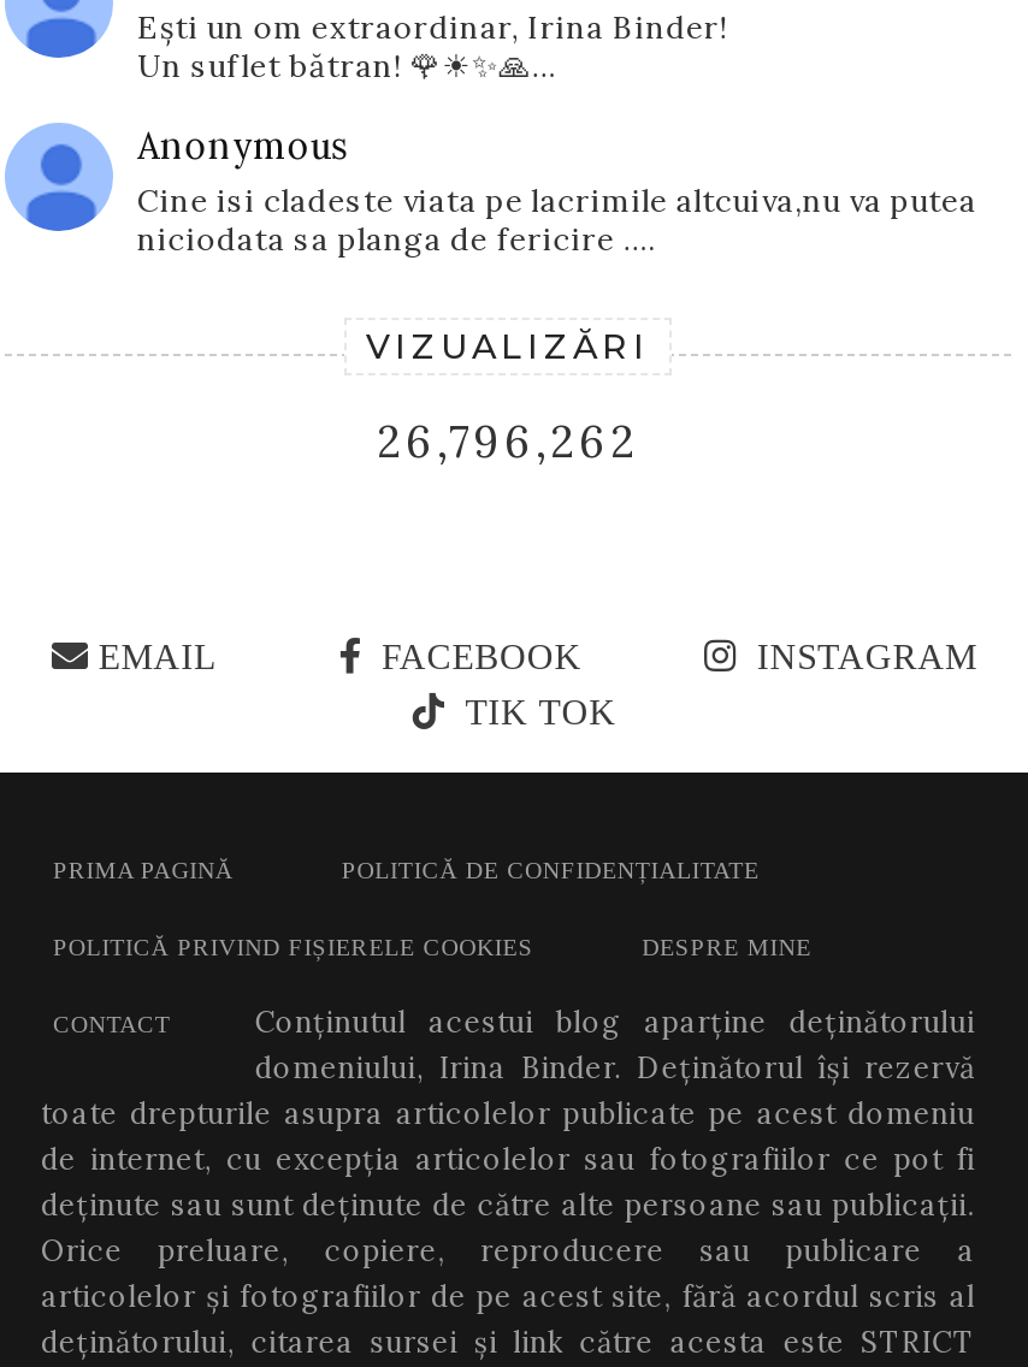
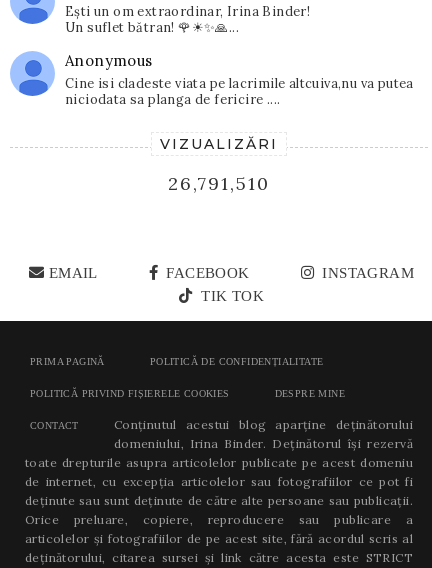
[377,414,639,469] 26,796,262 -> [168,172,270,195] 26,791,510

